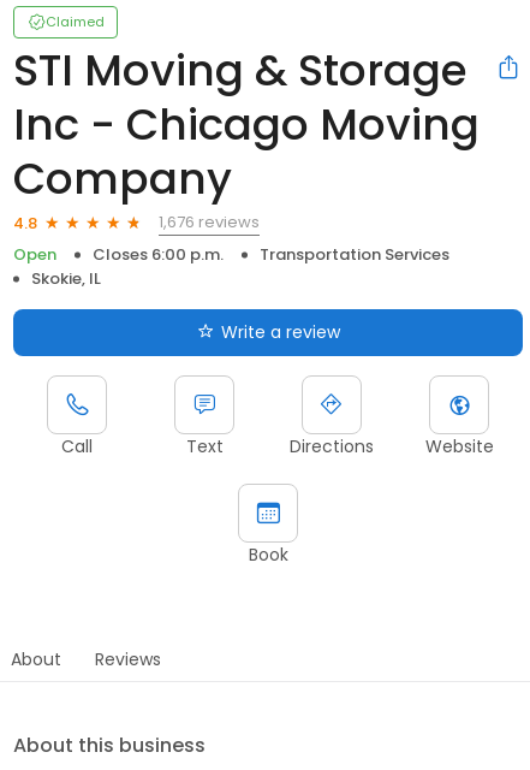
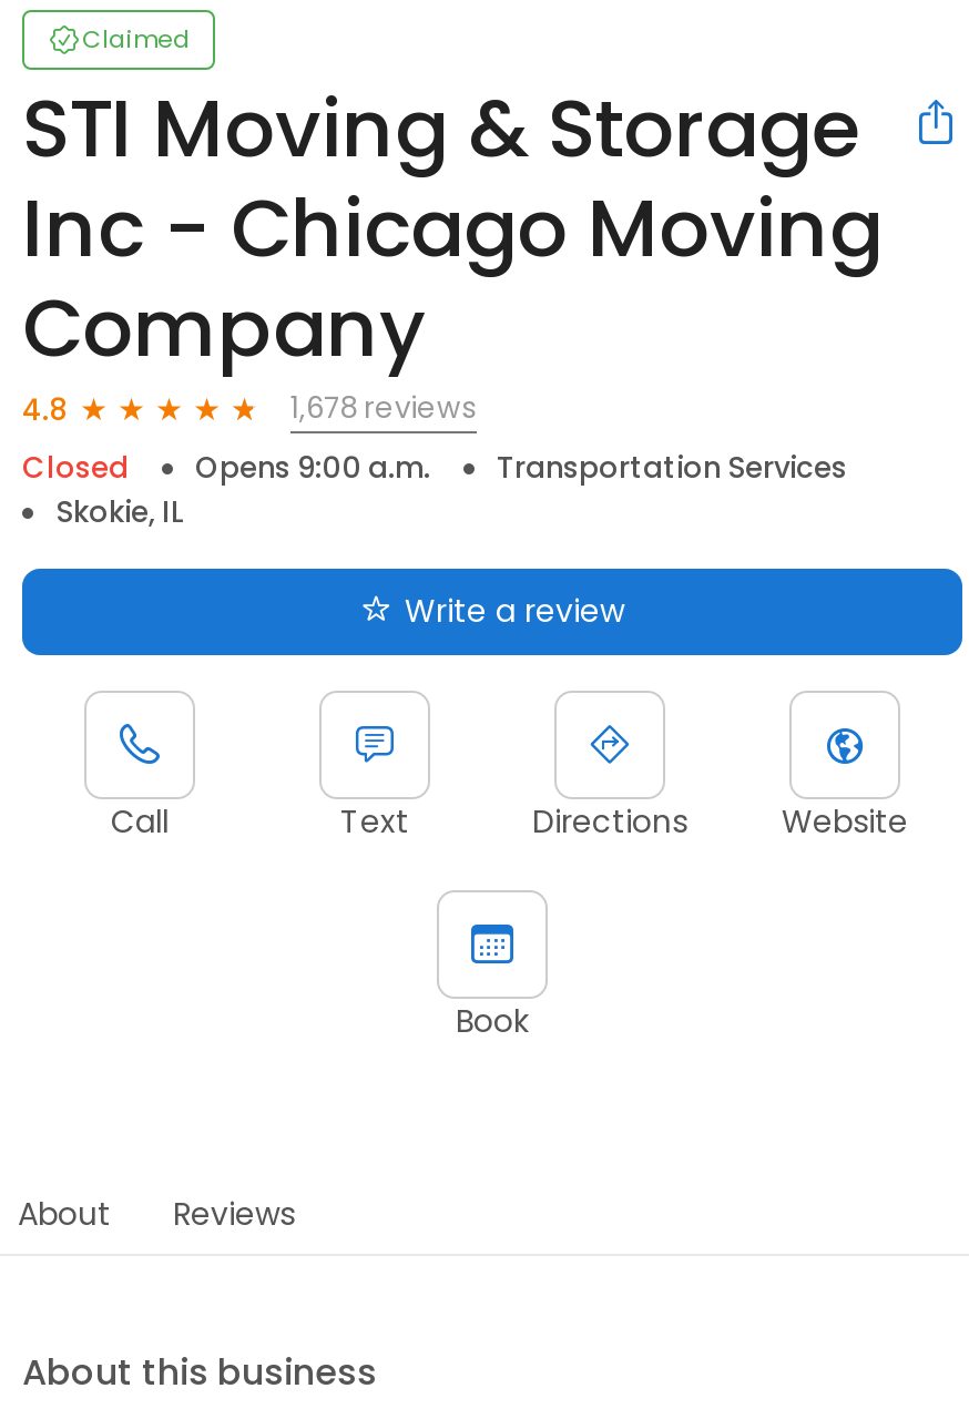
[13,211,260,266] 1,676 reviews | Open | Closes 6:00 p.m. -> [22,387,477,489] 1,678 reviews | Closed | Opens 9:00 a.m.

